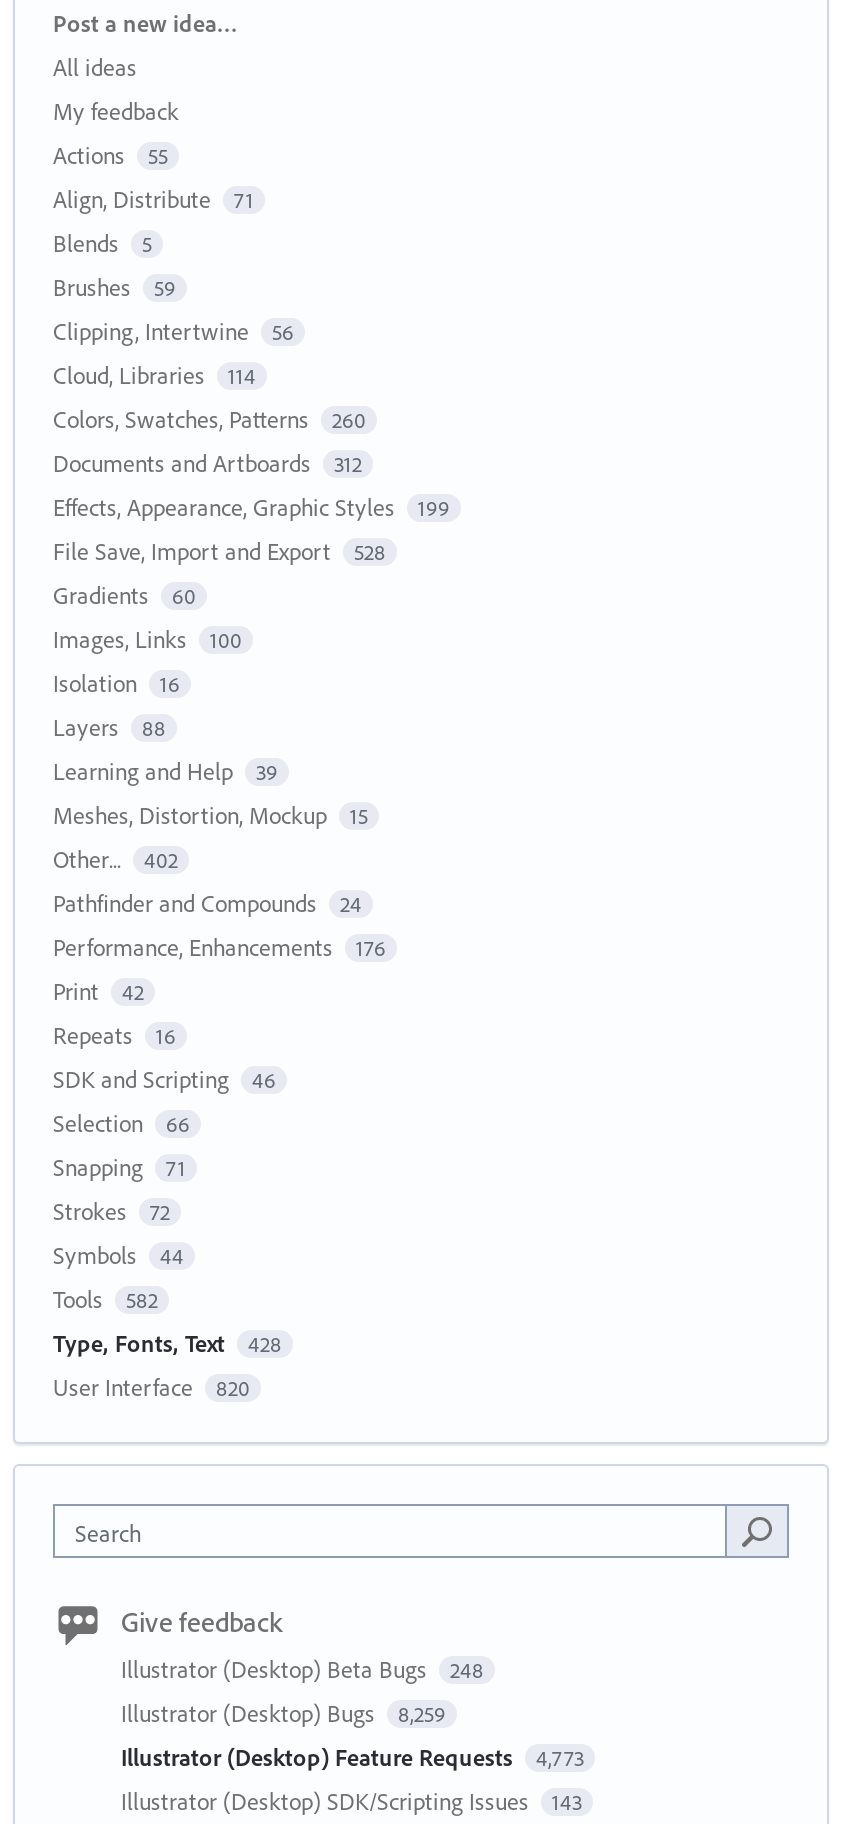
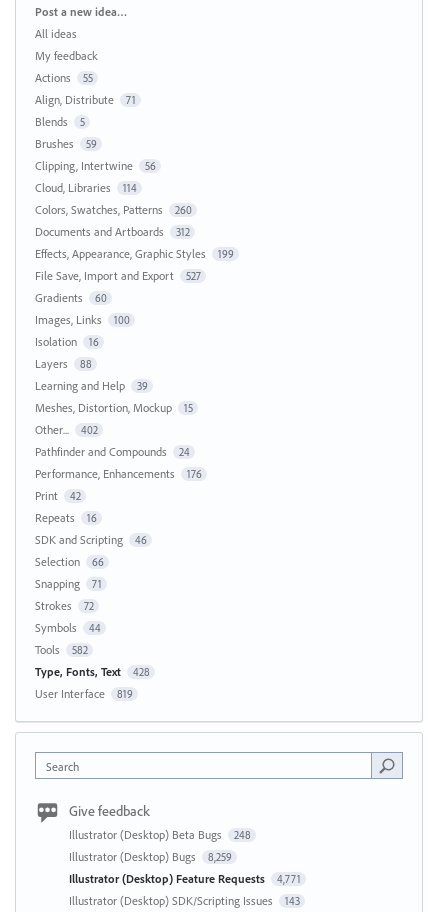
[53,535,386,565] File Save, Import and Export 528 -> [35,268,200,283] File Save, Import and Export 527
[53,1371,250,1401] User Interface 820 -> [35,686,132,701] User Interface 819
[121,1741,584,1771] Illustrator (Desktop) Feature Requests 4,773 -> [69,871,300,886] Illustrator (Desktop) Feature Requests 4,771

